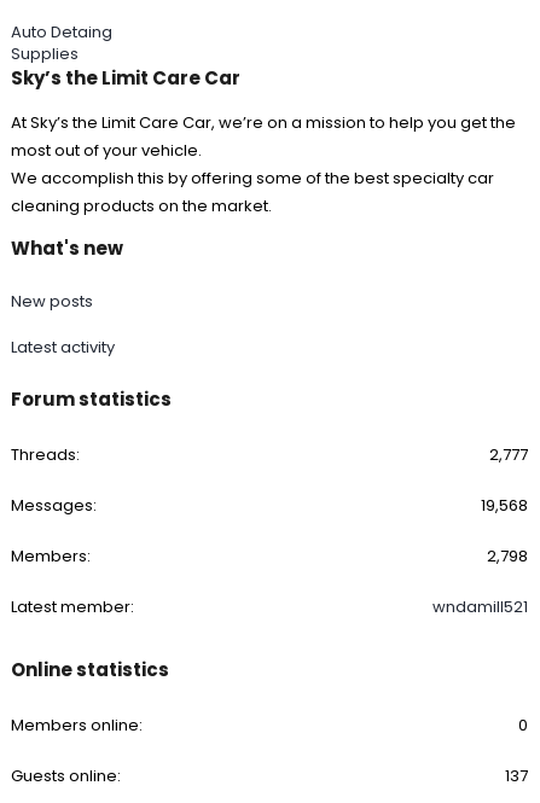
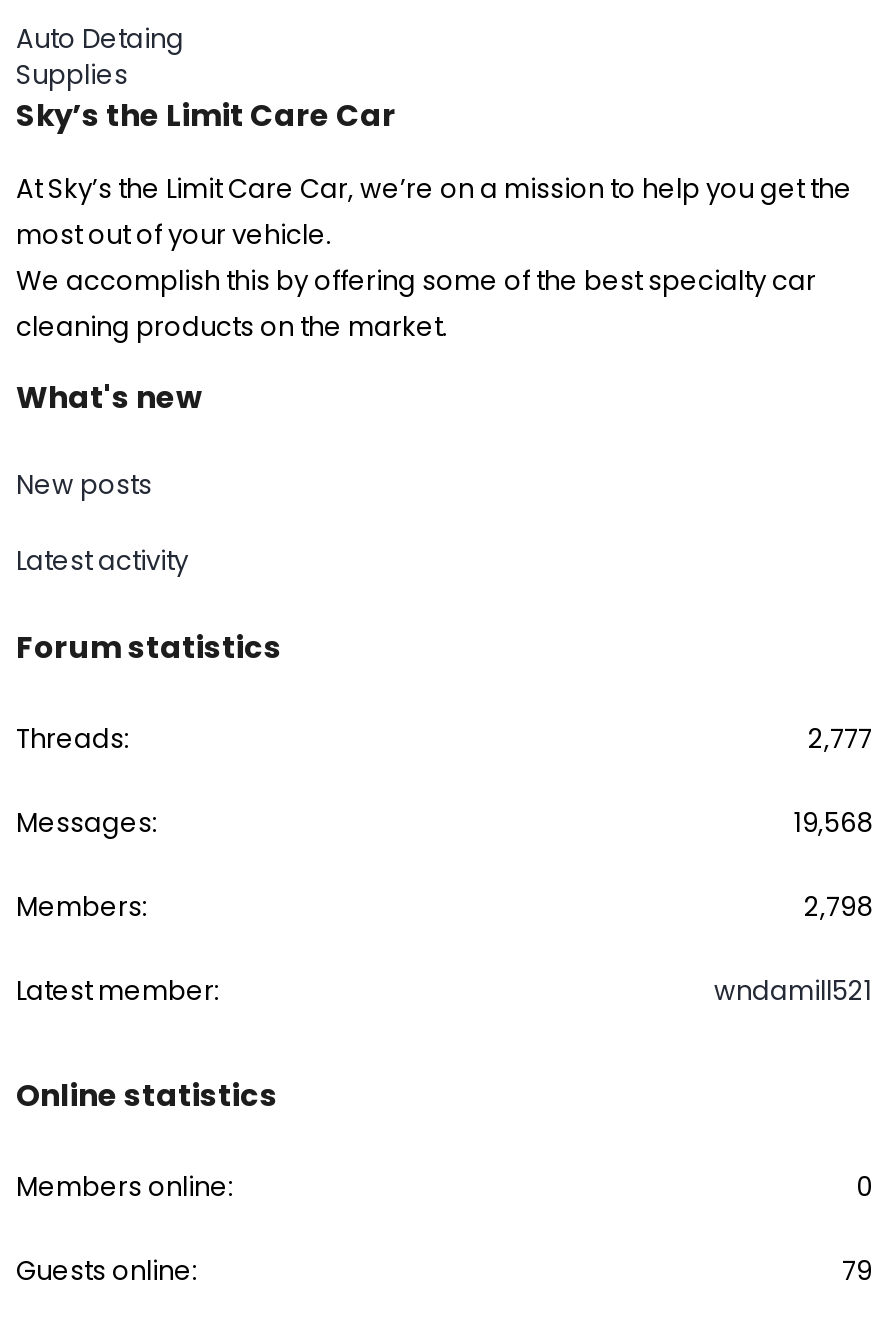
[505,764,528,787] 137 -> [842,1252,872,1290] 79

